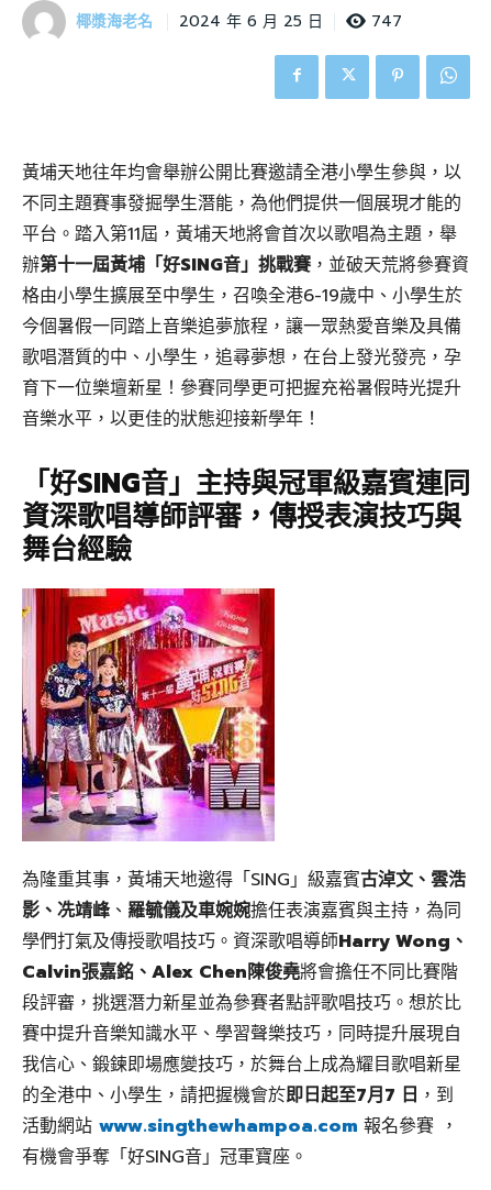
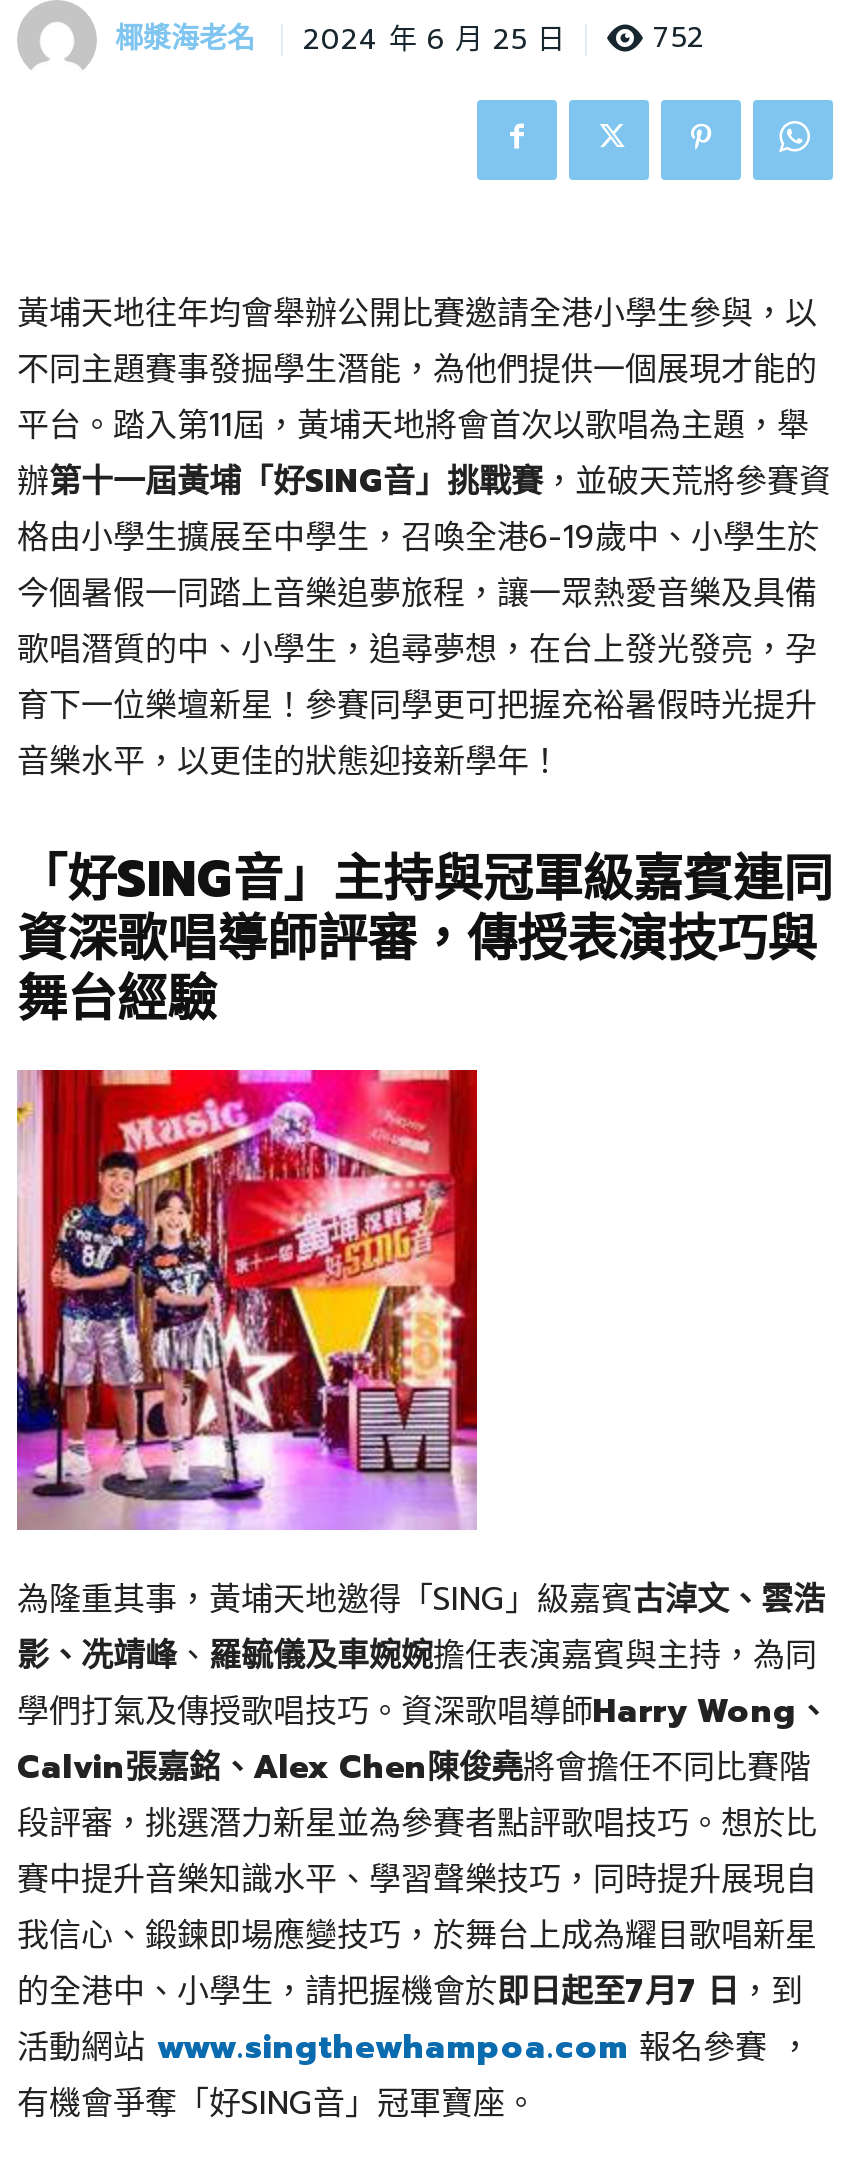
[371,10,402,33] 747 -> [653,18,705,60] 752

